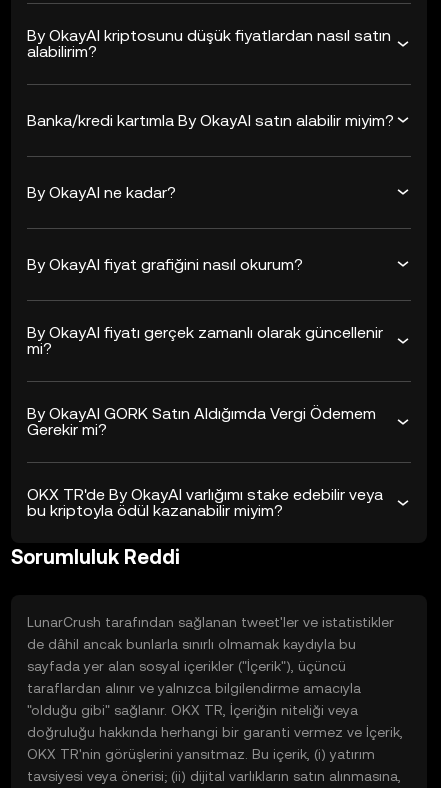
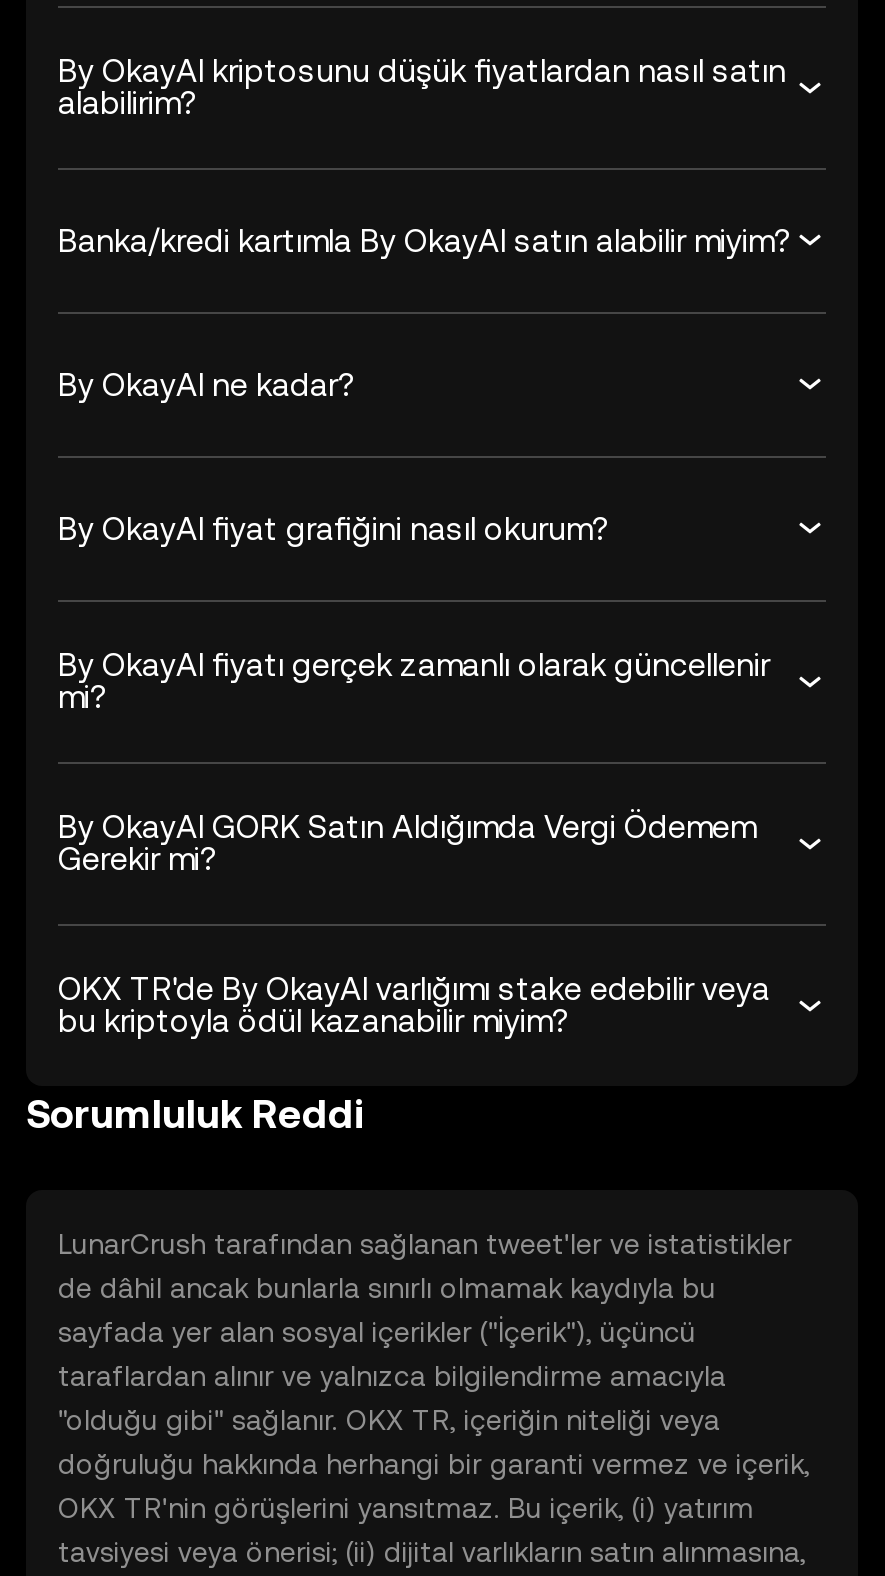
[27,702,358,718] "olduğu gibi" sağlanır. OKX TR, İçeriğin niteliği veya -> [58,1404,720,1436] "olduğu gibi" sağlanır. OKX TR, içeriğin niteliği veya
[27,724,403,740] doğruluğu hakkında herhangi bir garanti vermez ve İçerik, -> [58,1448,810,1480] doğruluğu hakkında herhangi bir garanti vermez ve içerik,

